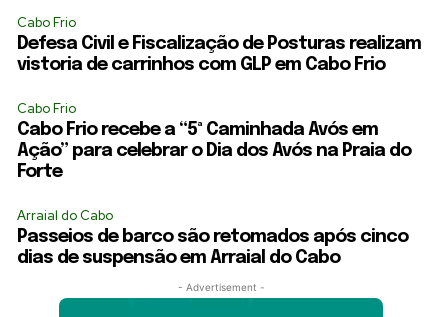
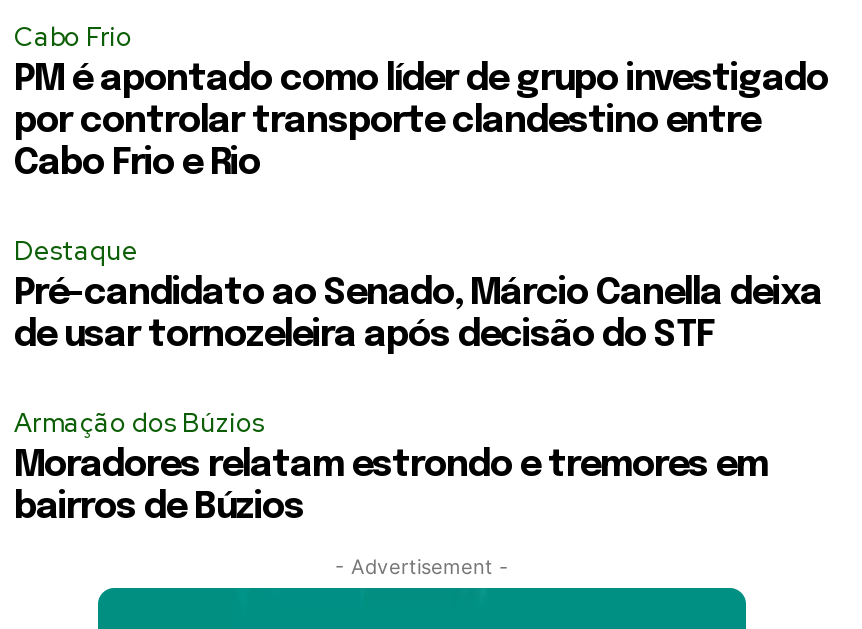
[17,35,421,74] Defesa Civil e Fiscalização de Posturas realizam | vistoria de carrinhos com GLP em Cabo Frio -> [14,63,828,183] PM é apontado como líder de grupo investigado | por controlar transporte clandestino entre | Cabo Frio e Rio
[17,100,411,181] Cabo Frio | Cabo Frio recebe a “5ª Caminhada Avós em | Ação” para celebrar o Dia dos Avós na Praia do | Forte -> [14,235,822,355] Destaque | Pré-candidato ao Senado, Márcio Canella deixa | de usar tornozeleira após decisão do STF
[17,207,408,267] Arraial do Cabo | Passeios de barco são retomados após cinco | dias de suspensão em Arraial do Cabo -> [14,407,768,527] Armação dos Búzios | Moradores relatam estrondo e tremores em | bairros de Búzios

